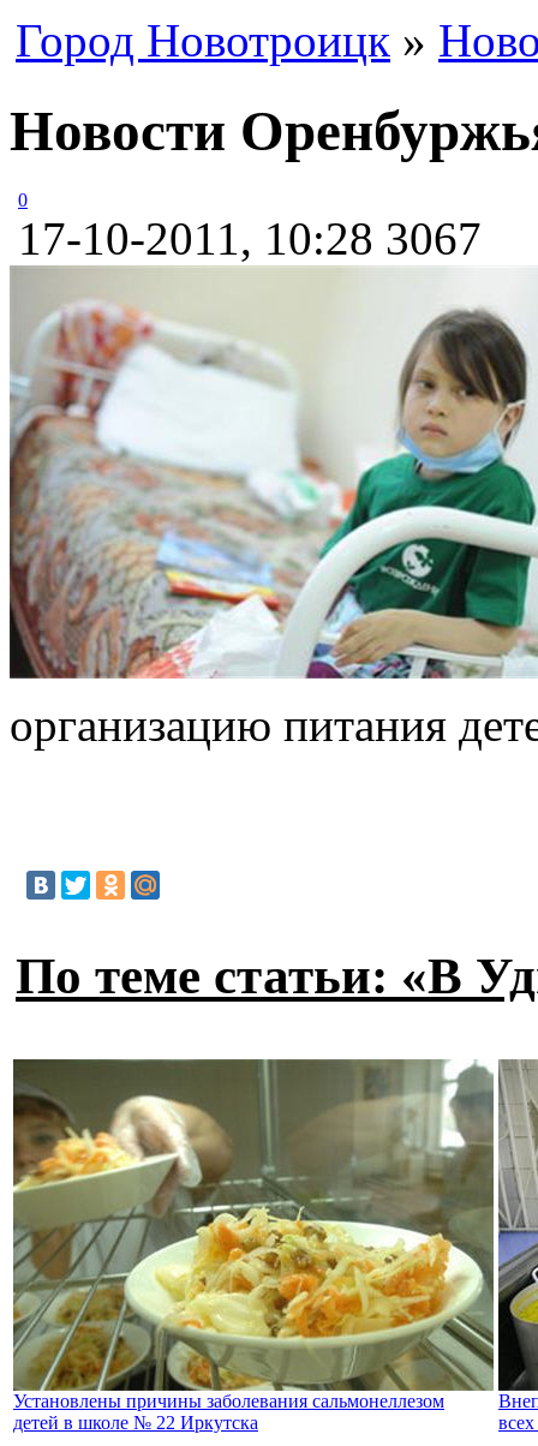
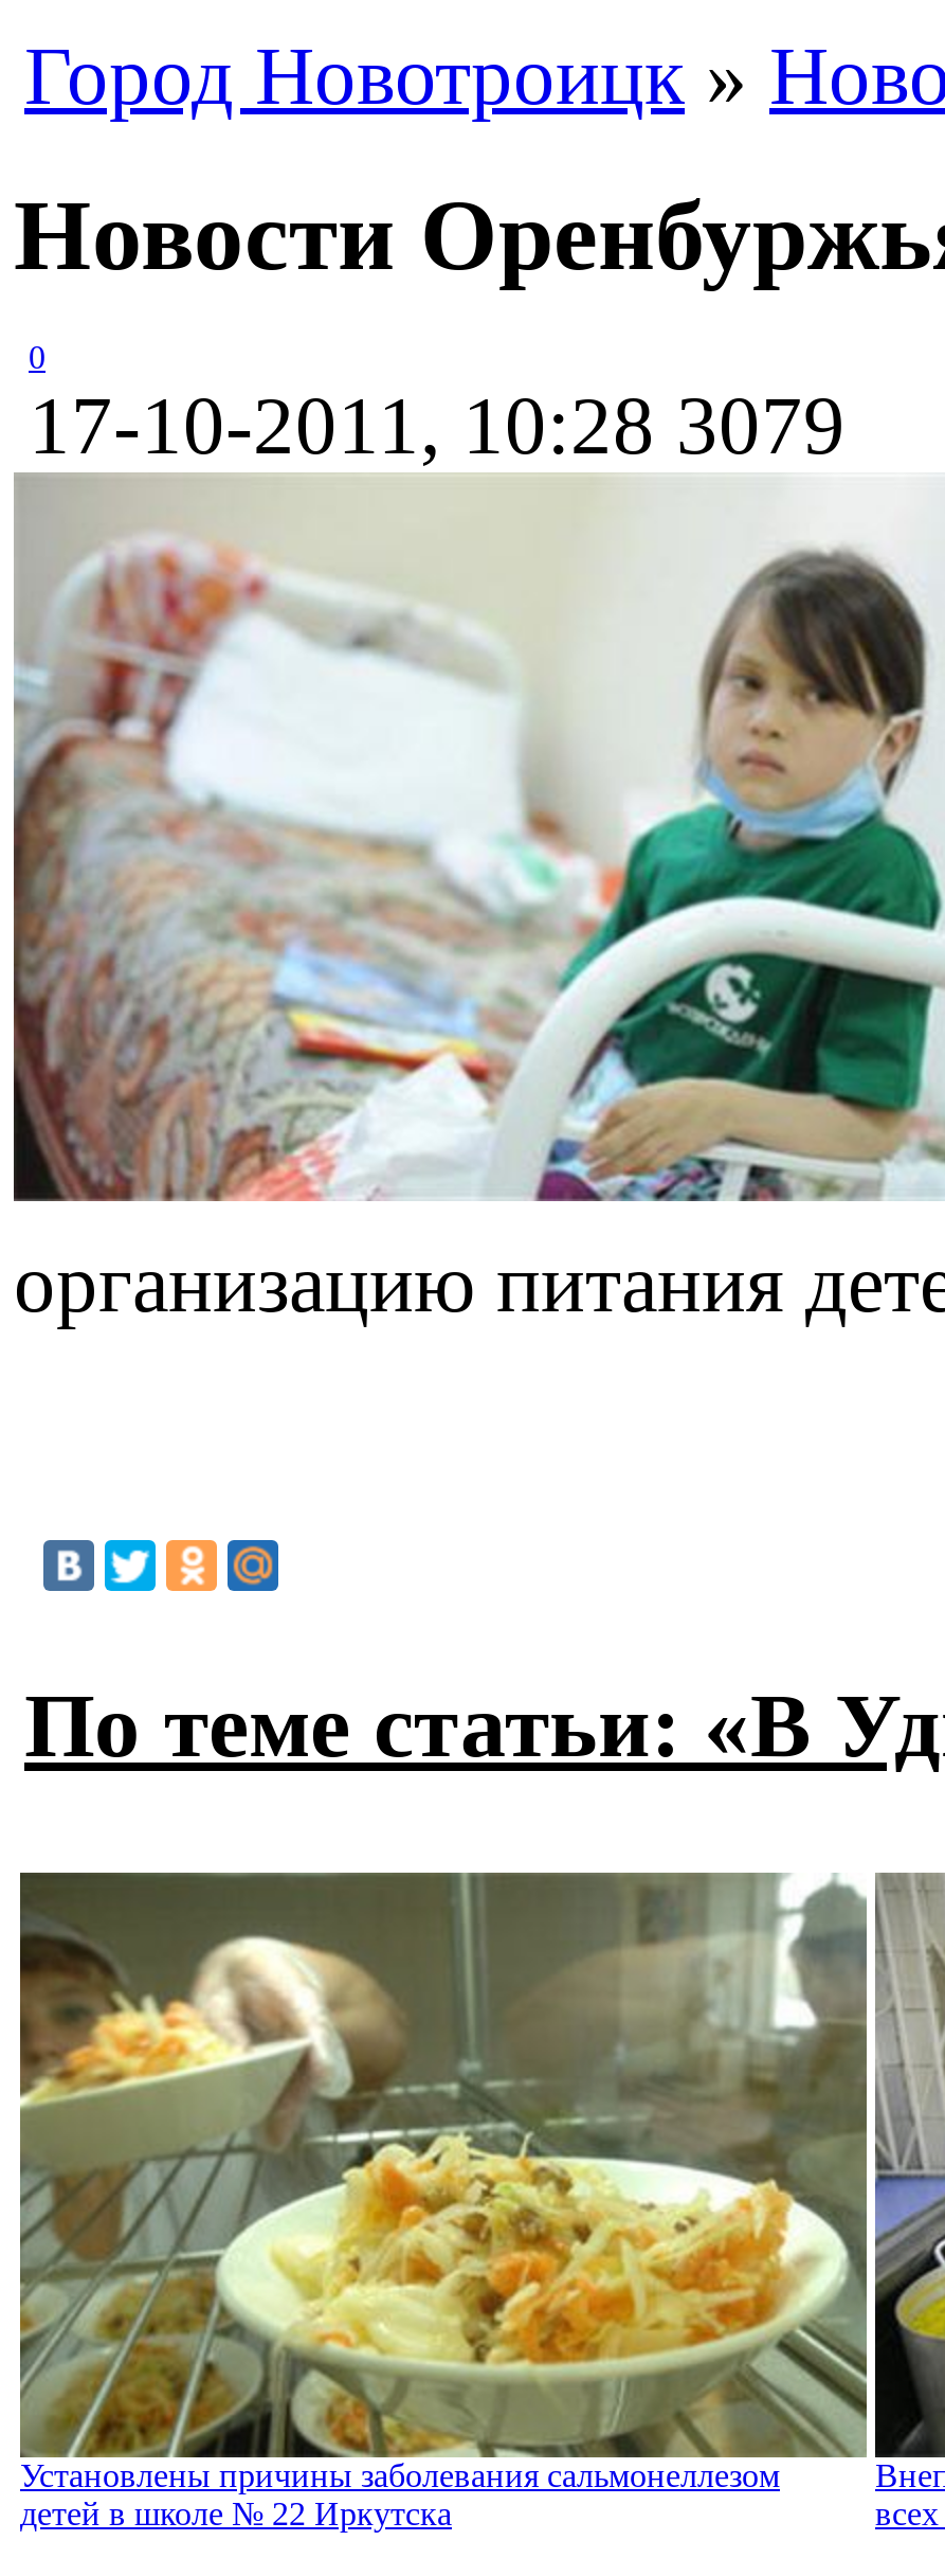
[18,212,482,264] 17-10-2011, 10:28 3067 -> [29,379,846,470] 17-10-2011, 10:28 3079

